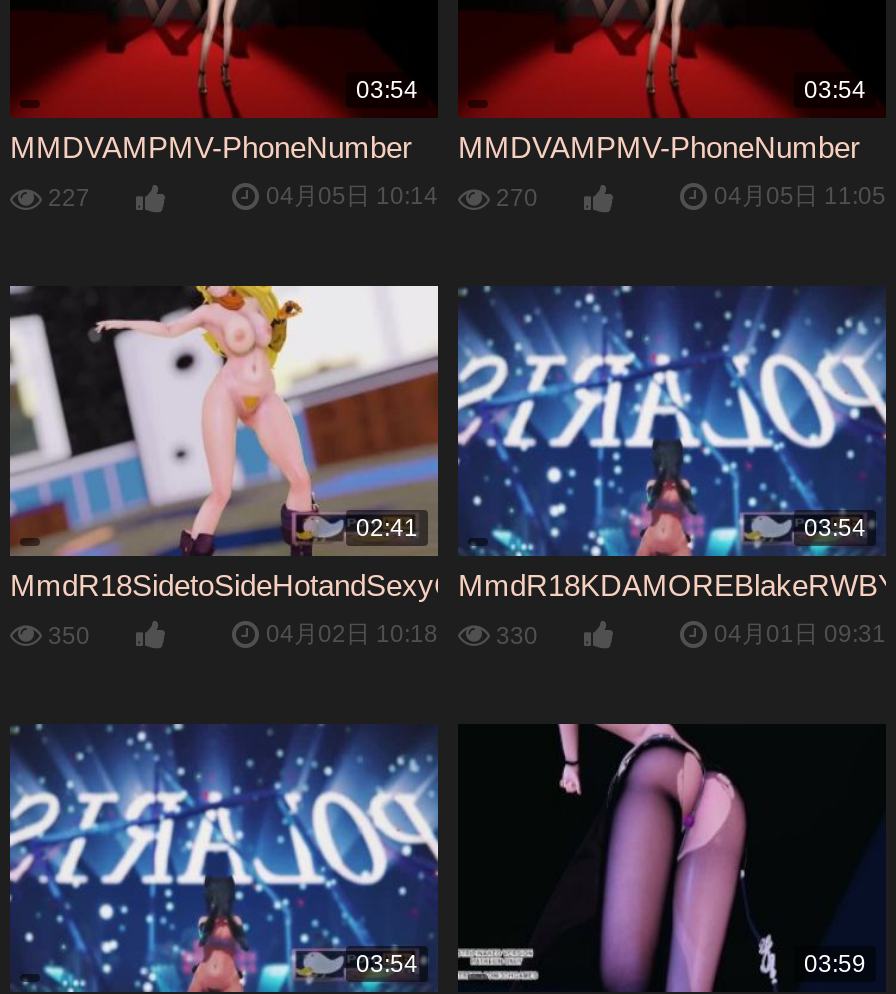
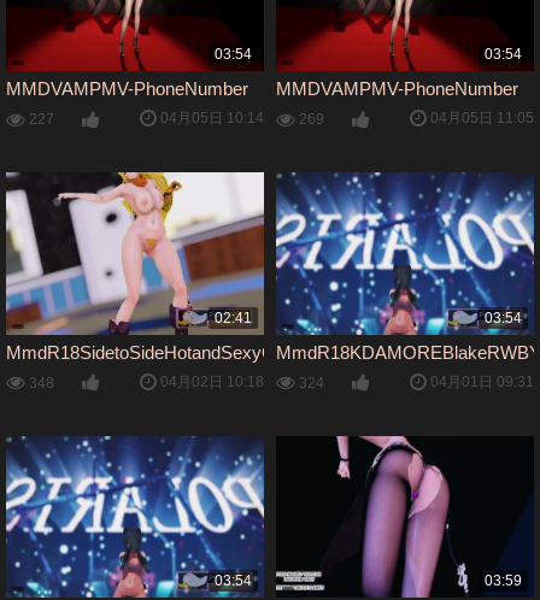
[260,183,538,212] 04月05日 10:14 270 -> [157,110,324,128] 04月05日 10:14 269
[42,621,90,649] 350 -> [25,374,54,391] 348
[260,619,538,649] 04月02日 10:18 330 -> [157,373,324,391] 04月02日 10:18 324

